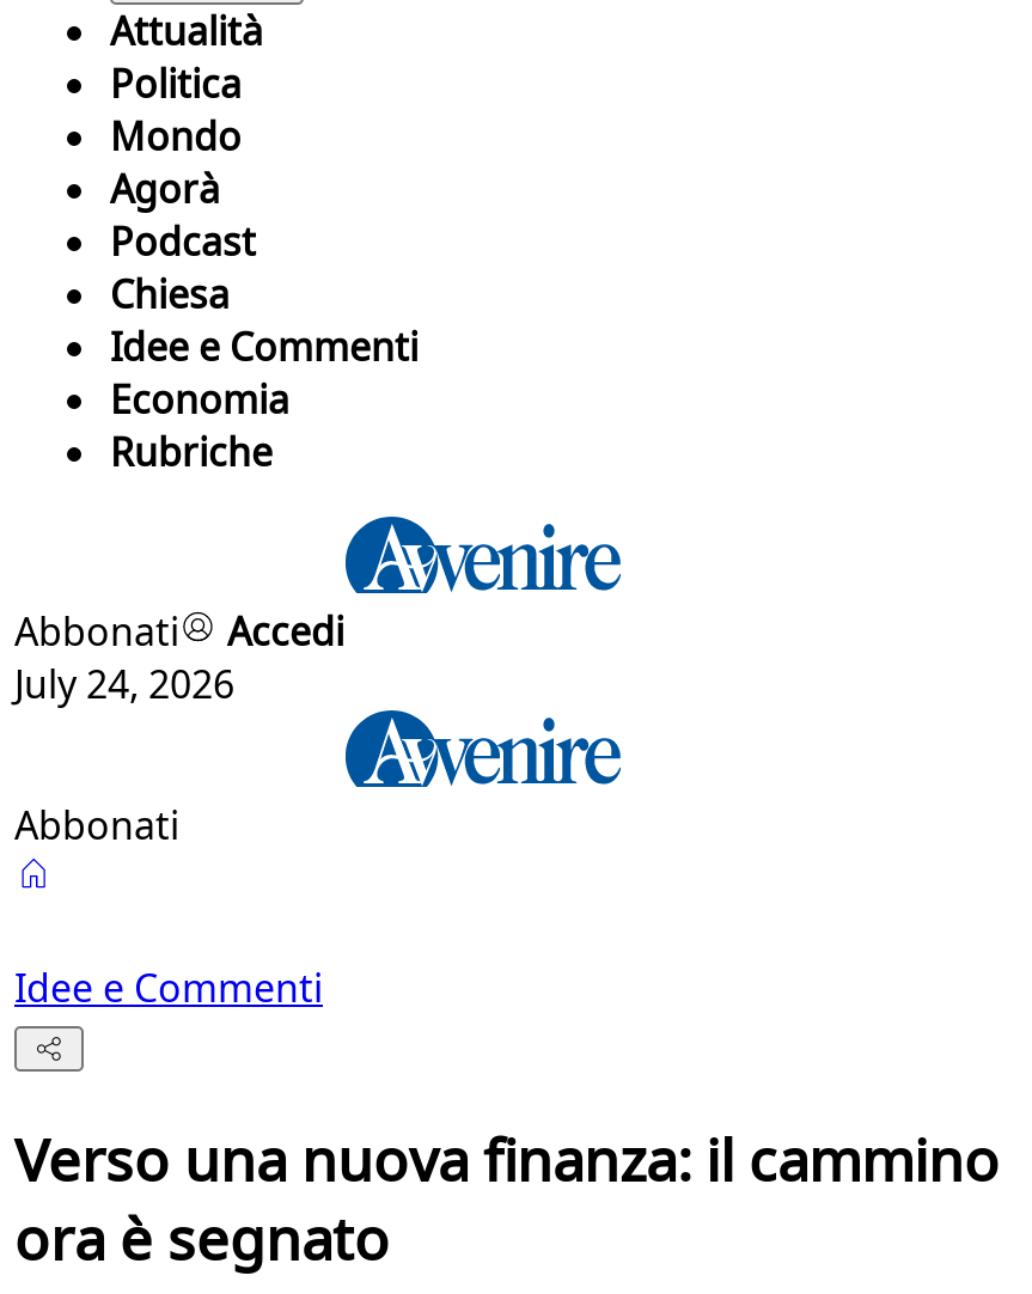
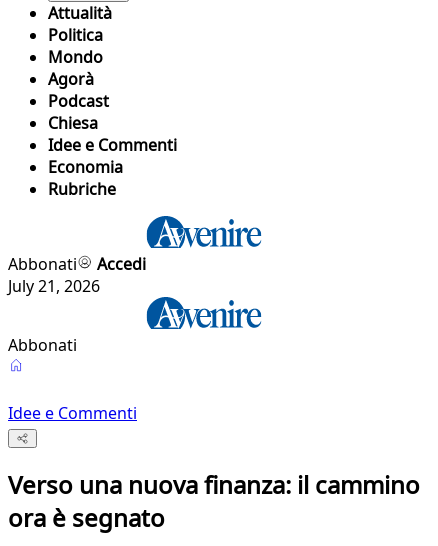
[14,658,234,710] July 24, 2026 -> [8,275,100,297] July 21, 2026

